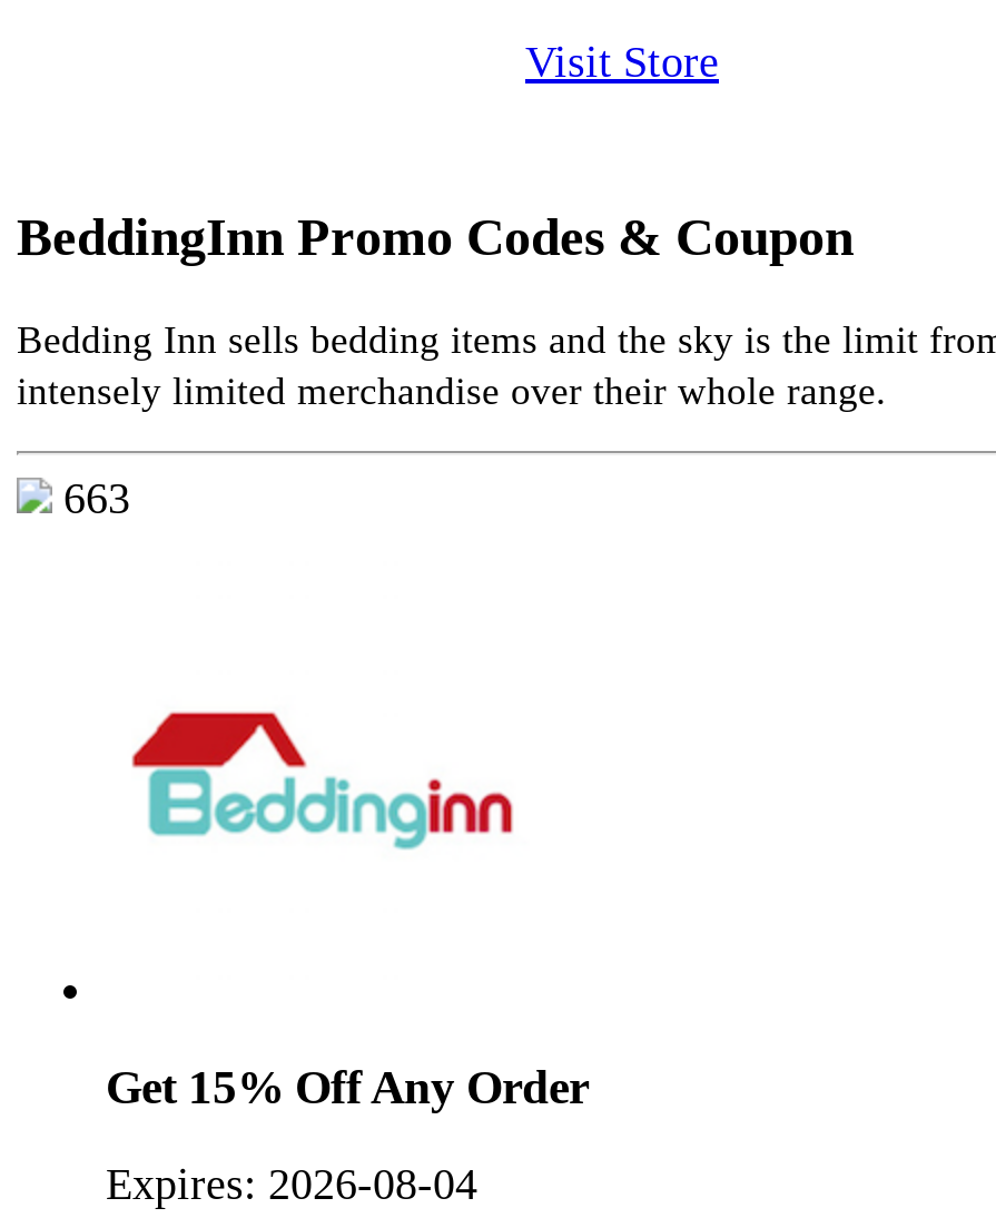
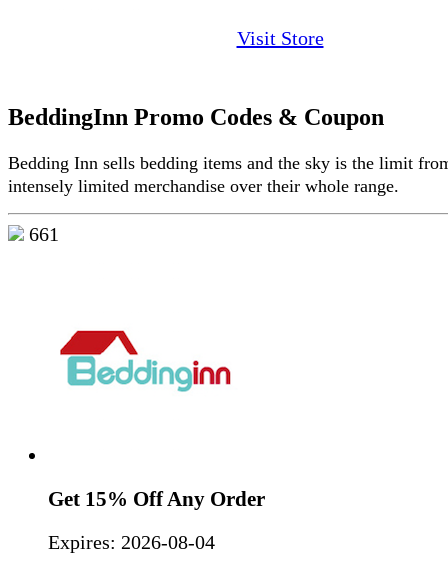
[52,473,130,522] 663 -> [24,223,59,245] 661

